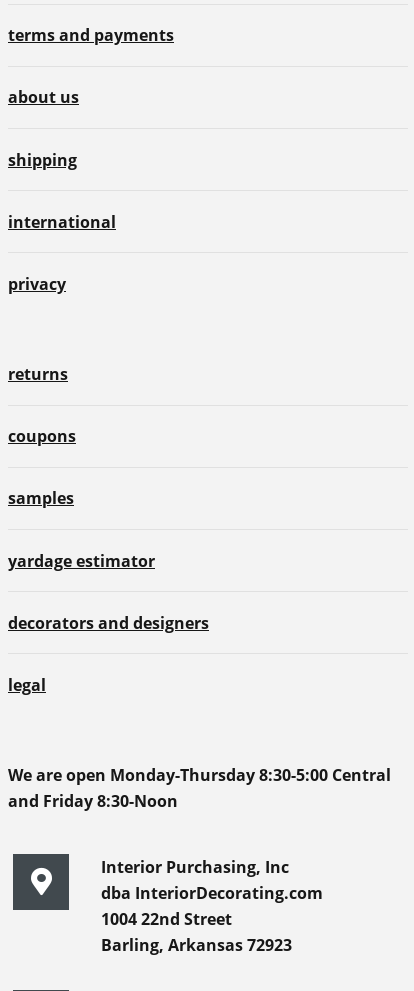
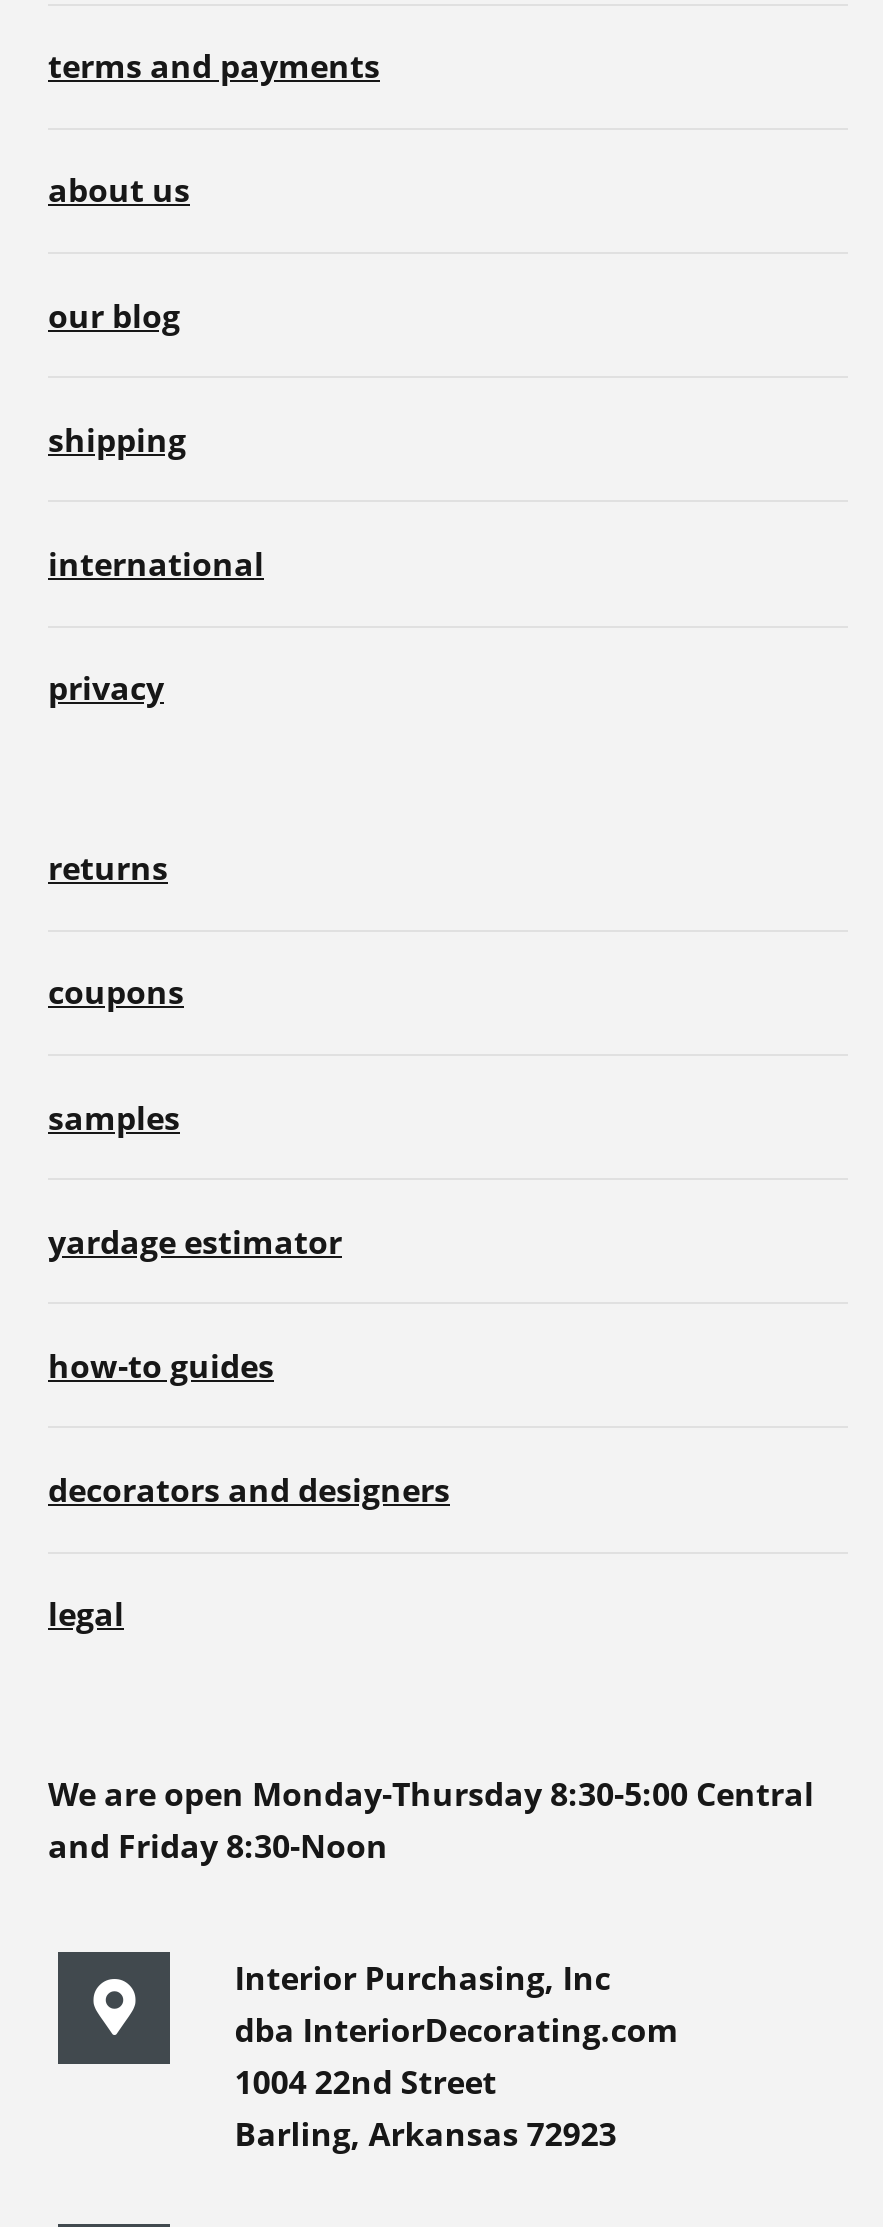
none -> [48,293,180,337] our blog
none -> [48,1344,274,1388] how-to guides

